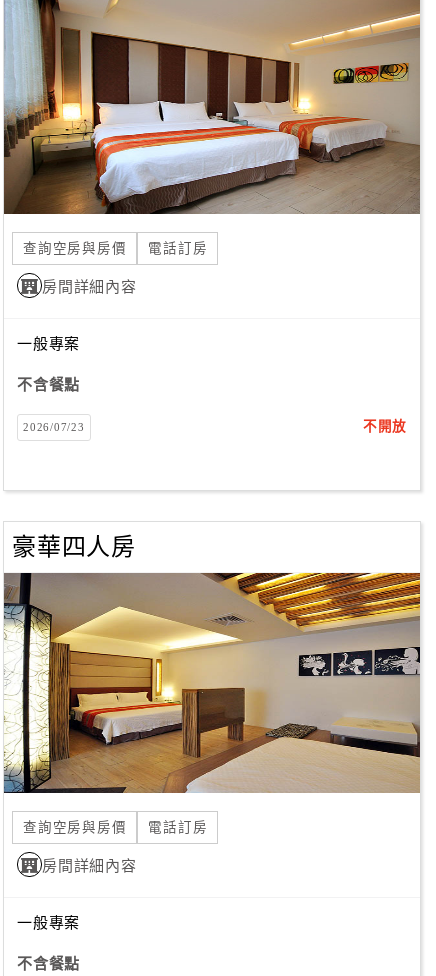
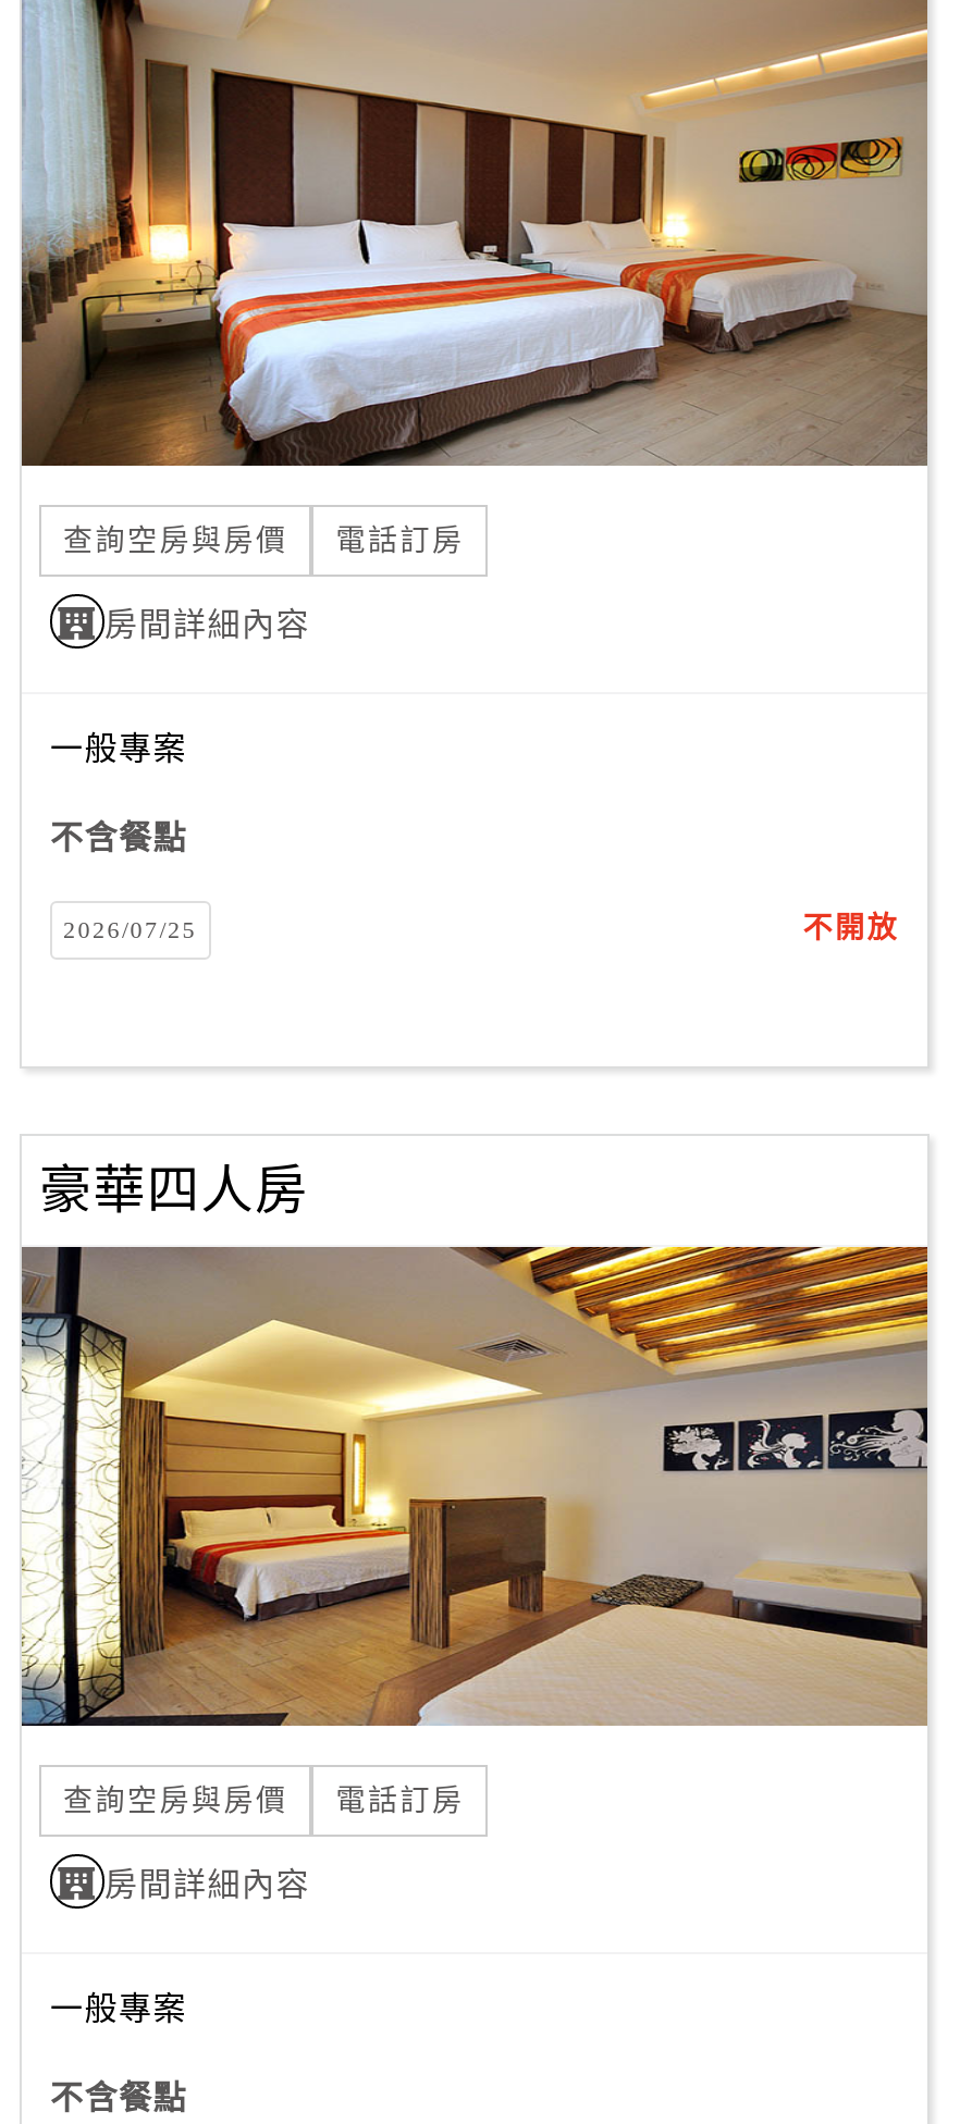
[23,421,84,433] 2026/07/23 -> [63,916,197,942] 2026/07/25

